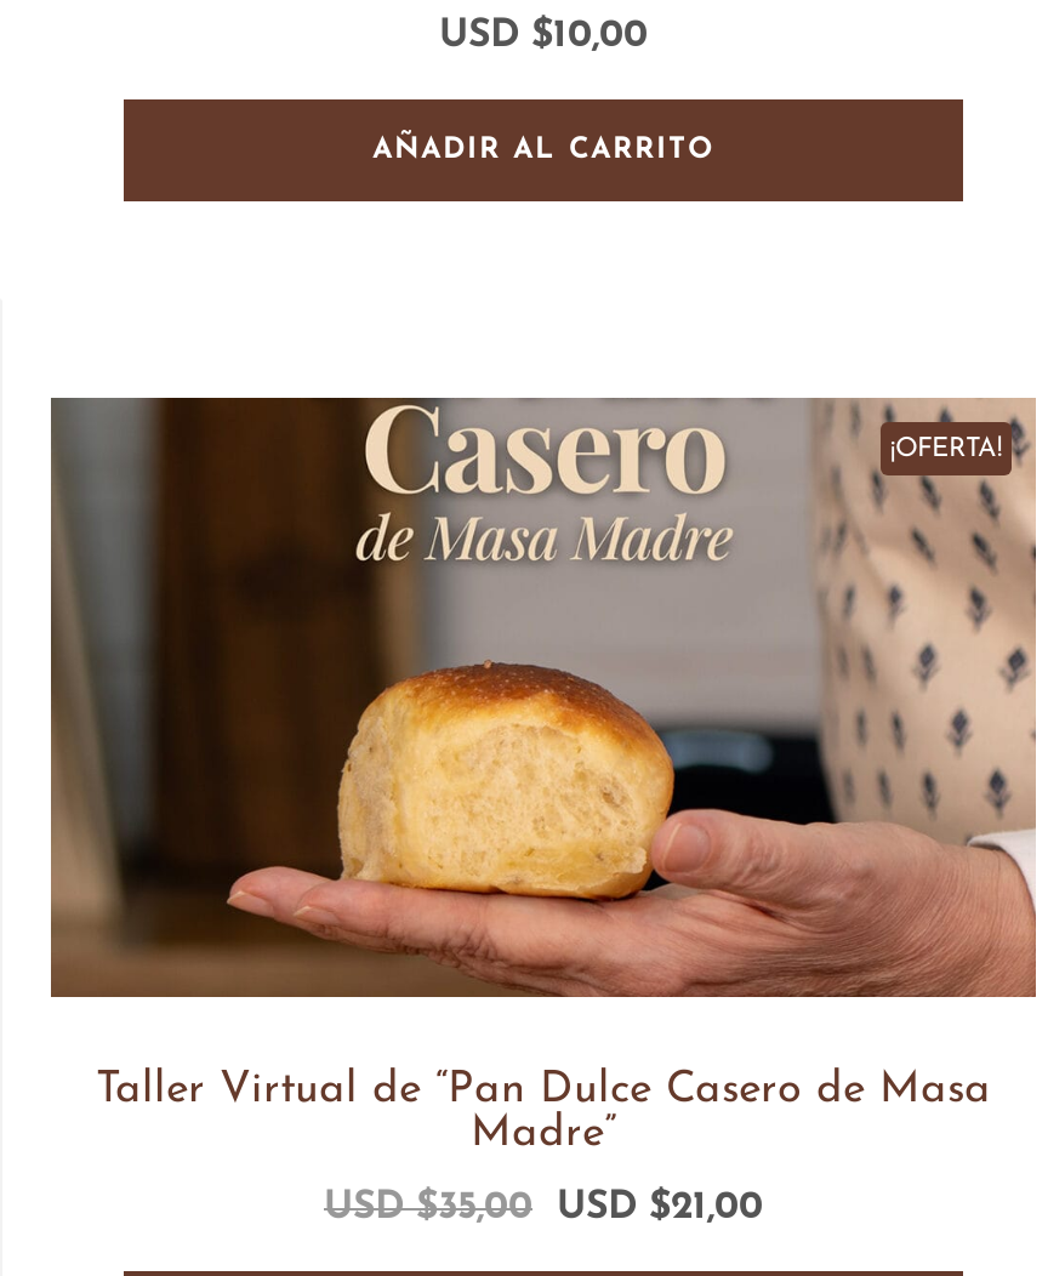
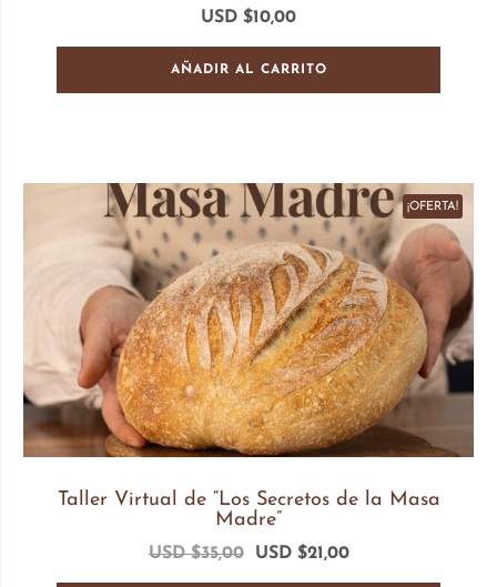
[49,394,1036,1114] [image] | Taller Virtual de “Pan Dulce Casero de Masa -> [22,182,475,510] [image] | Taller Virtual de “Los Secretos de la Masa

